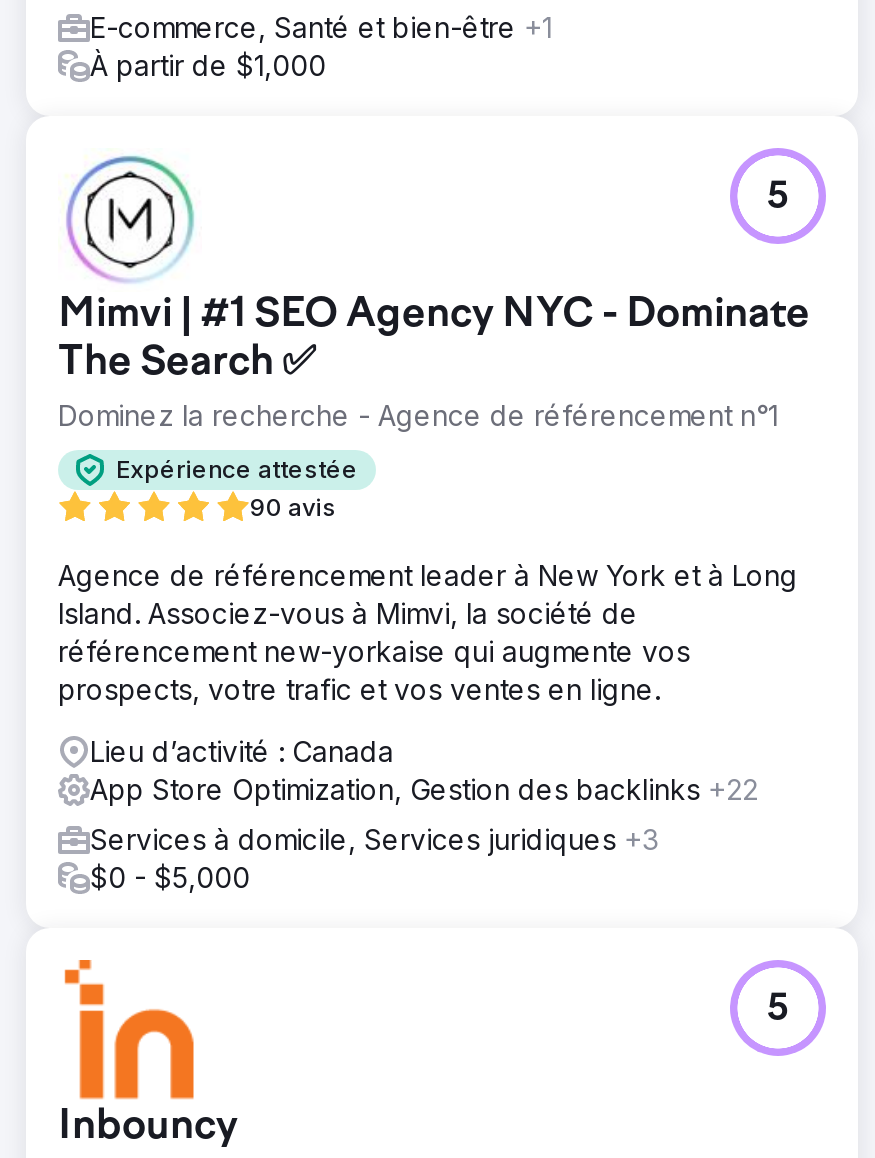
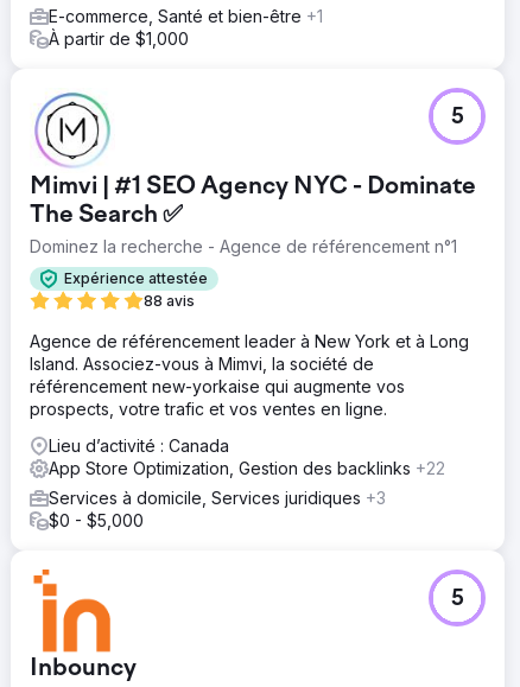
[250,491,336,521] 90 avis -> [144,291,195,309] 88 avis

